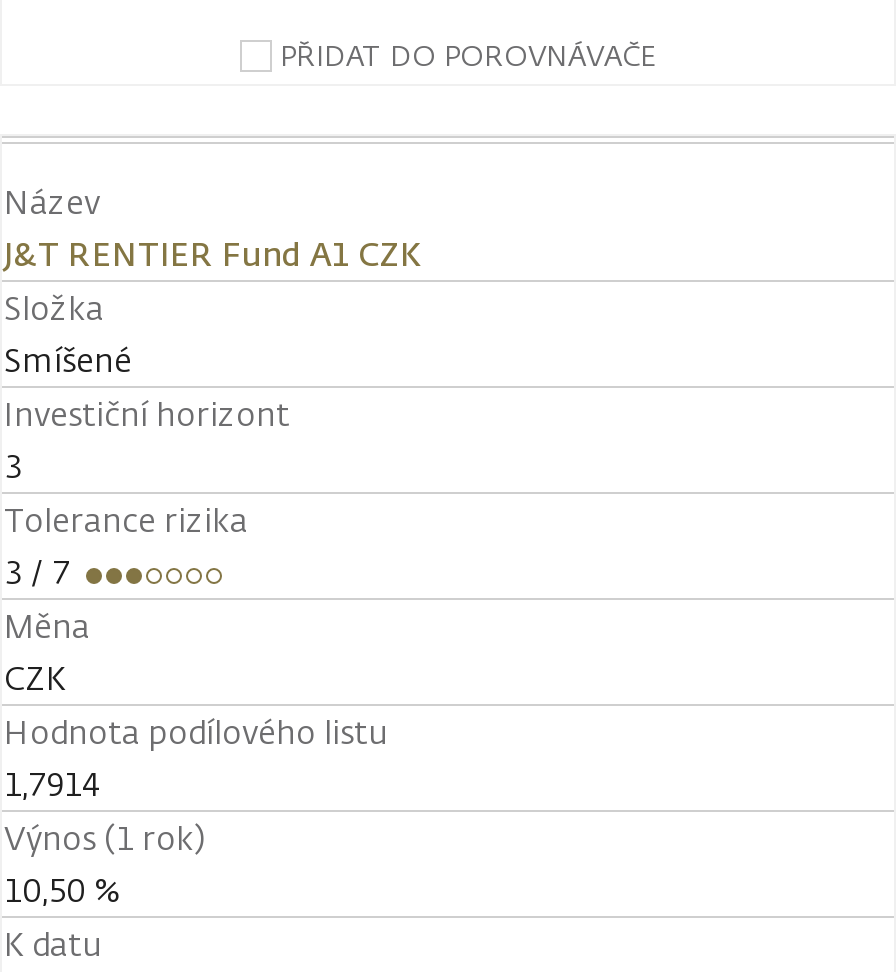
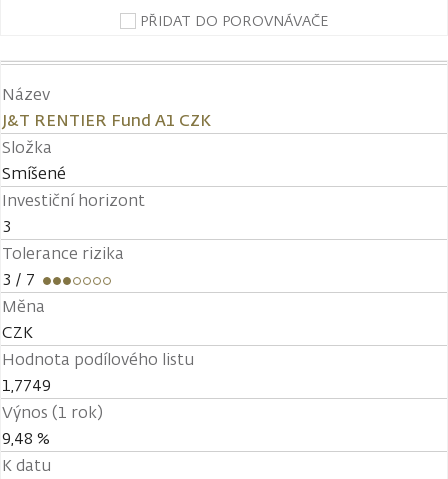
[4,762,102,806] 1,7914 -> [2,374,51,396] 1,7749
[4,868,120,912] 10,50 % -> [2,427,50,449] 9,48 %

